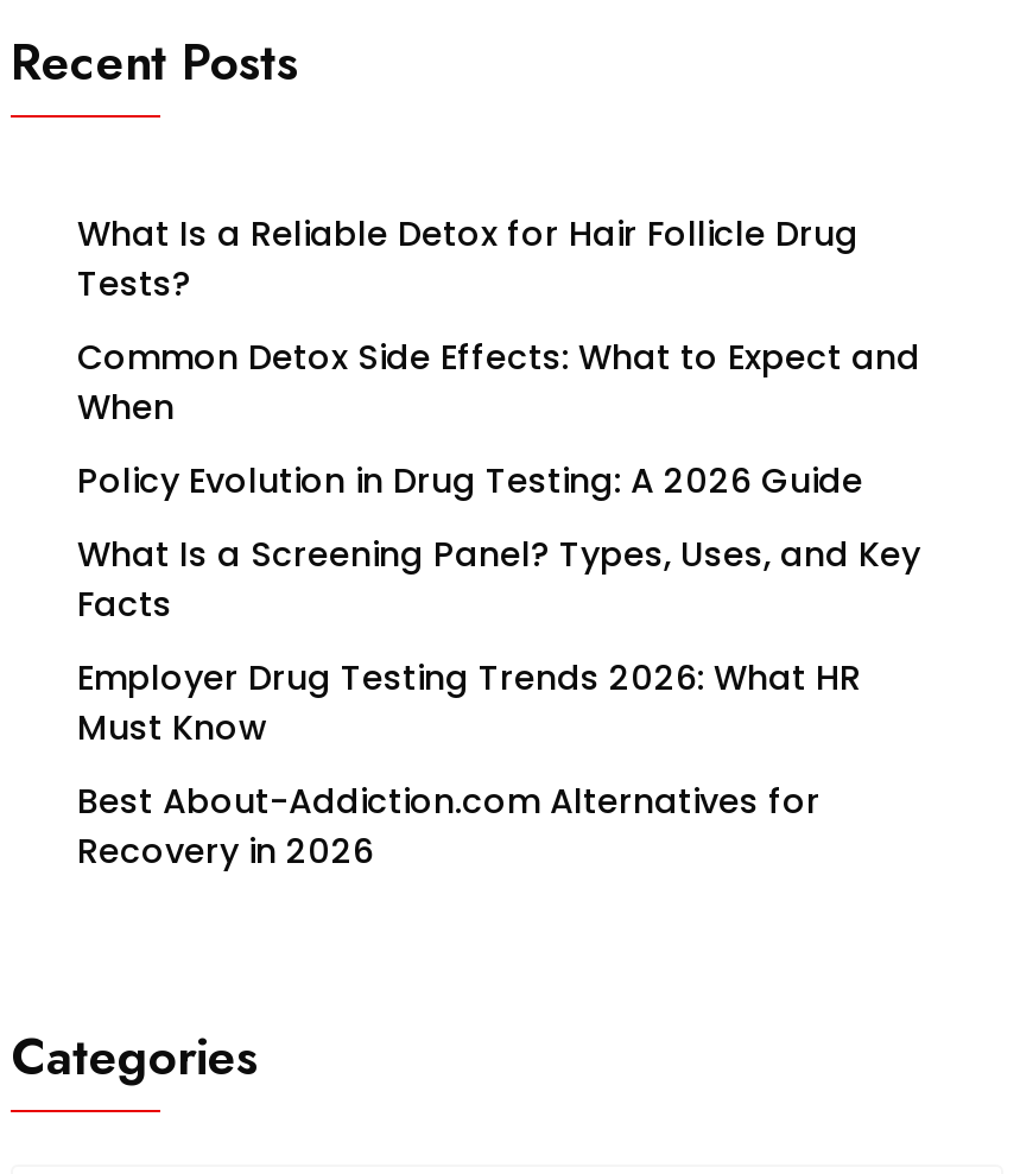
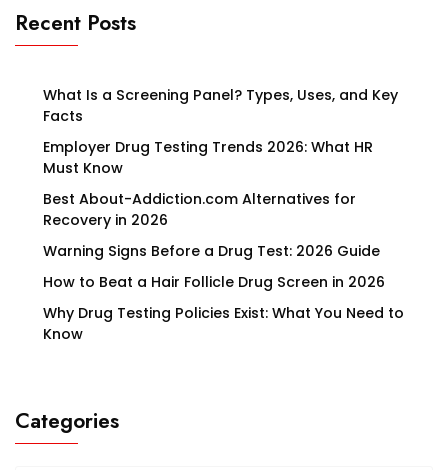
[77,211,920,506] What Is a Reliable Detox for Hair Follicle Drug | Tests? | Common Detox Side Effects: What to Expect and | When | Policy Evolution in Drug Testing: A 2026 Guide -> none
moved [77,532,920,876] -> [43,85,398,230]: What Is a Screening Panel? Types, Uses, and Key | Facts | Employer Drug Testing Trends 2026: What HR | Must Know | Best About-Addiction.com Alternatives for | Recovery in 2026
none -> [43,241,404,344] Warning Signs Before a Drug Test: 2026 Guide | How to Beat a Hair Follicle Drug Screen in 2026 | Why Drug Testing Policies Exist: What You Need to | Know

